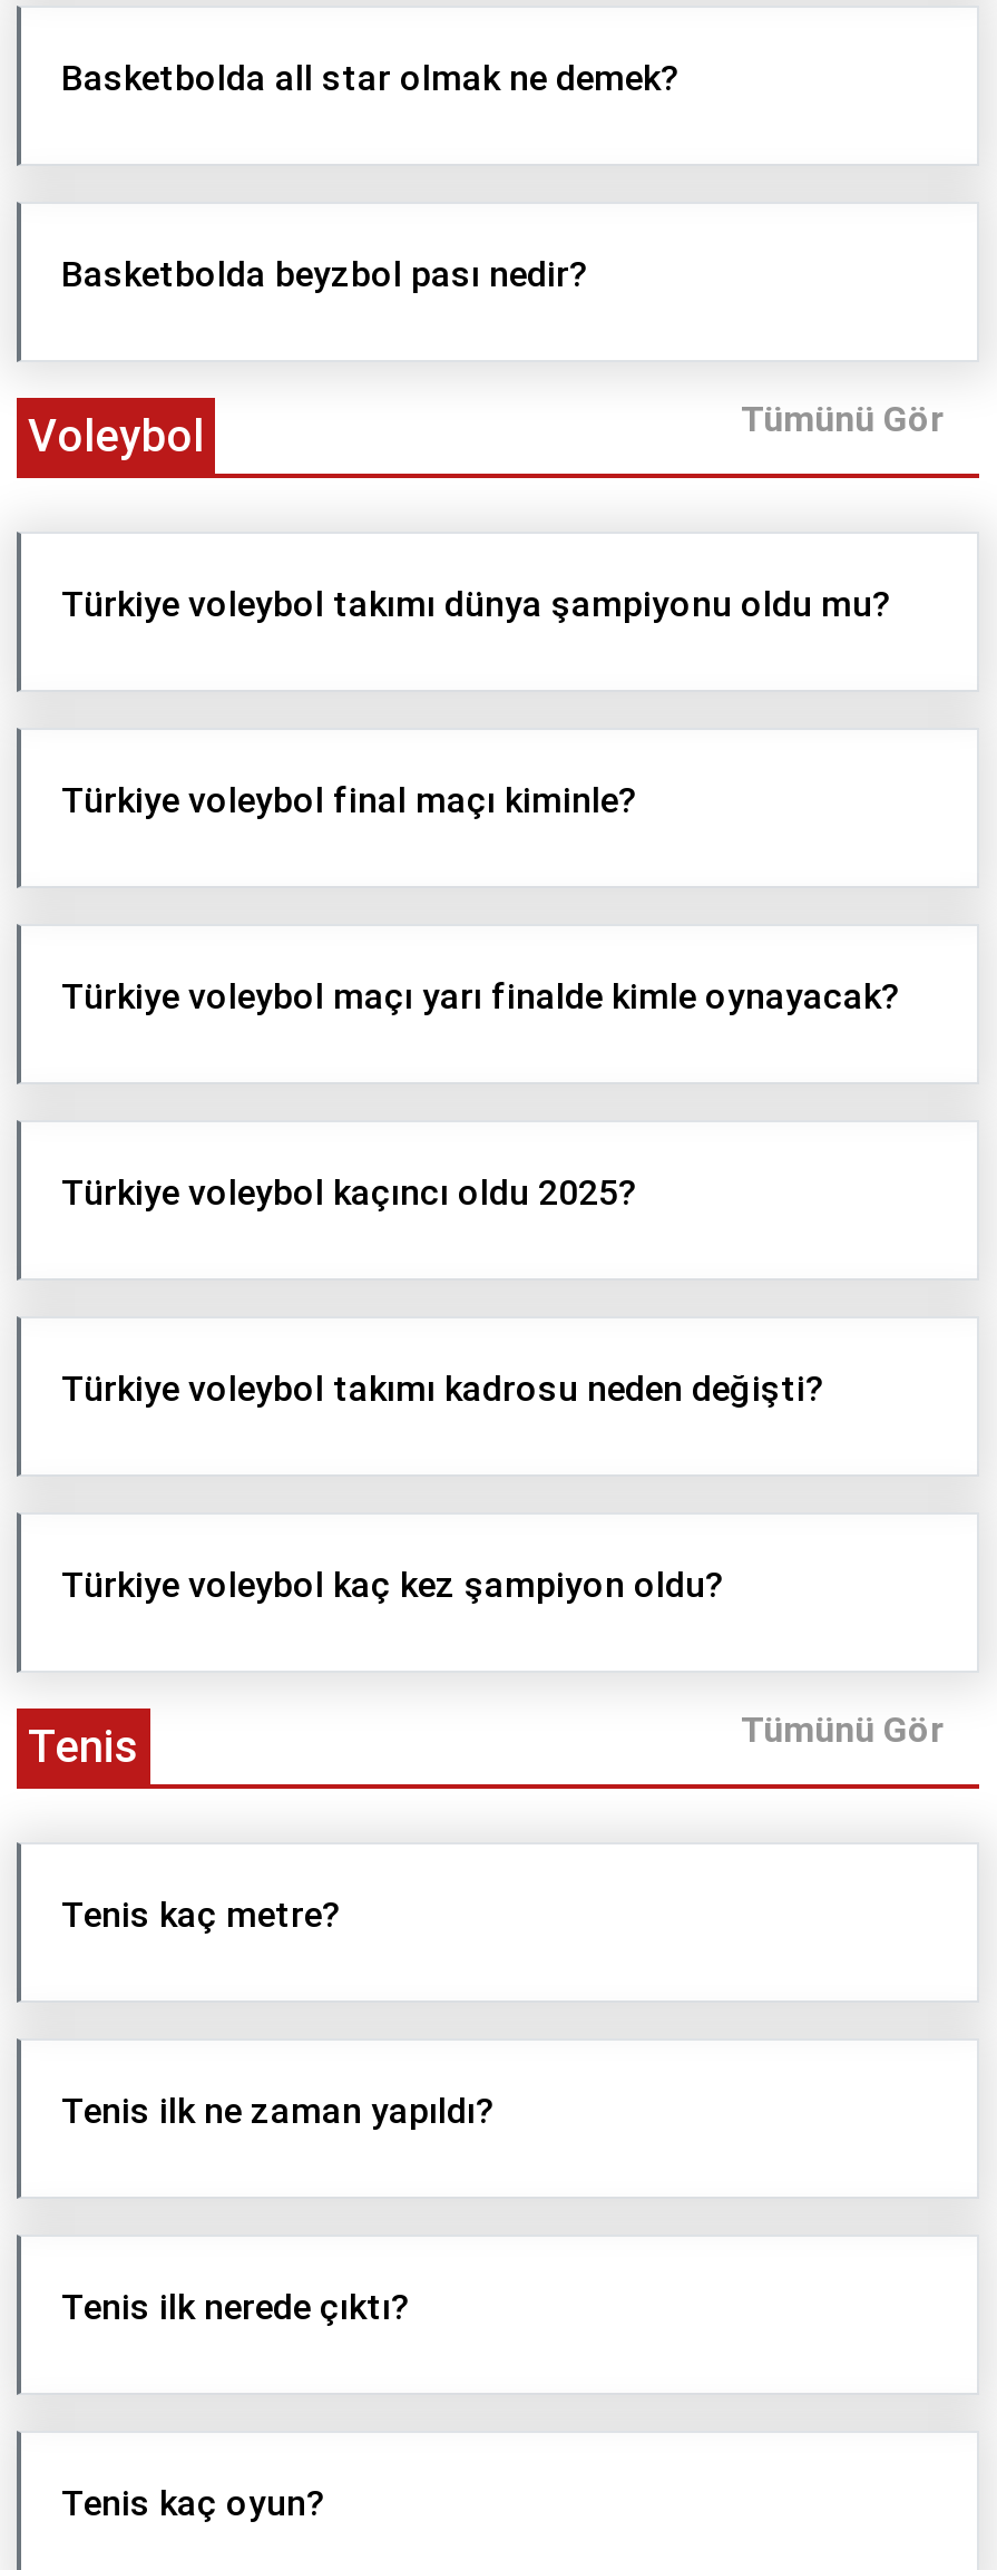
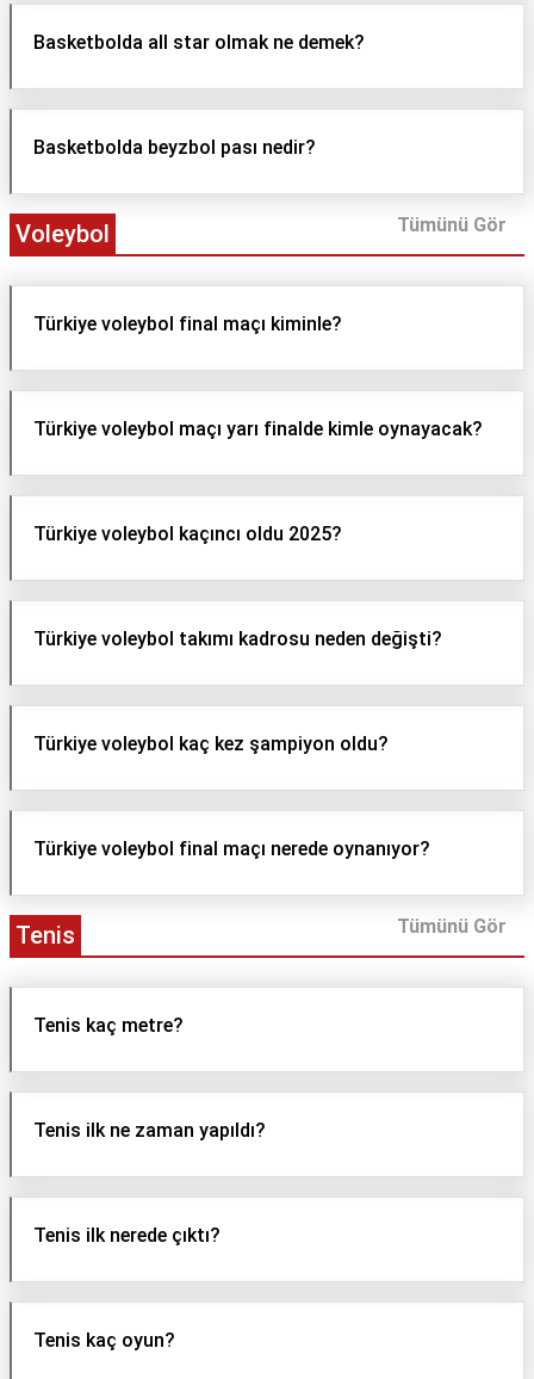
[61,583,892,626] Türkiye voleybol takımı dünya şampiyonu oldu mu? -> none
moved [61,779,901,1606] -> [33,313,483,755]: Türkiye voleybol final maçı kiminle? | Türkiye voleybol maçı yarı finalde kimle oynayacak? | Türkiye voleybol kaçıncı oldu 2025? | Türkiye voleybol takımı kadrosu neden değişti? | Türkiye voleybol kaç kez şampiyon oldu?
none -> [33,838,430,860] Türkiye voleybol final maçı nerede oynanıyor?

